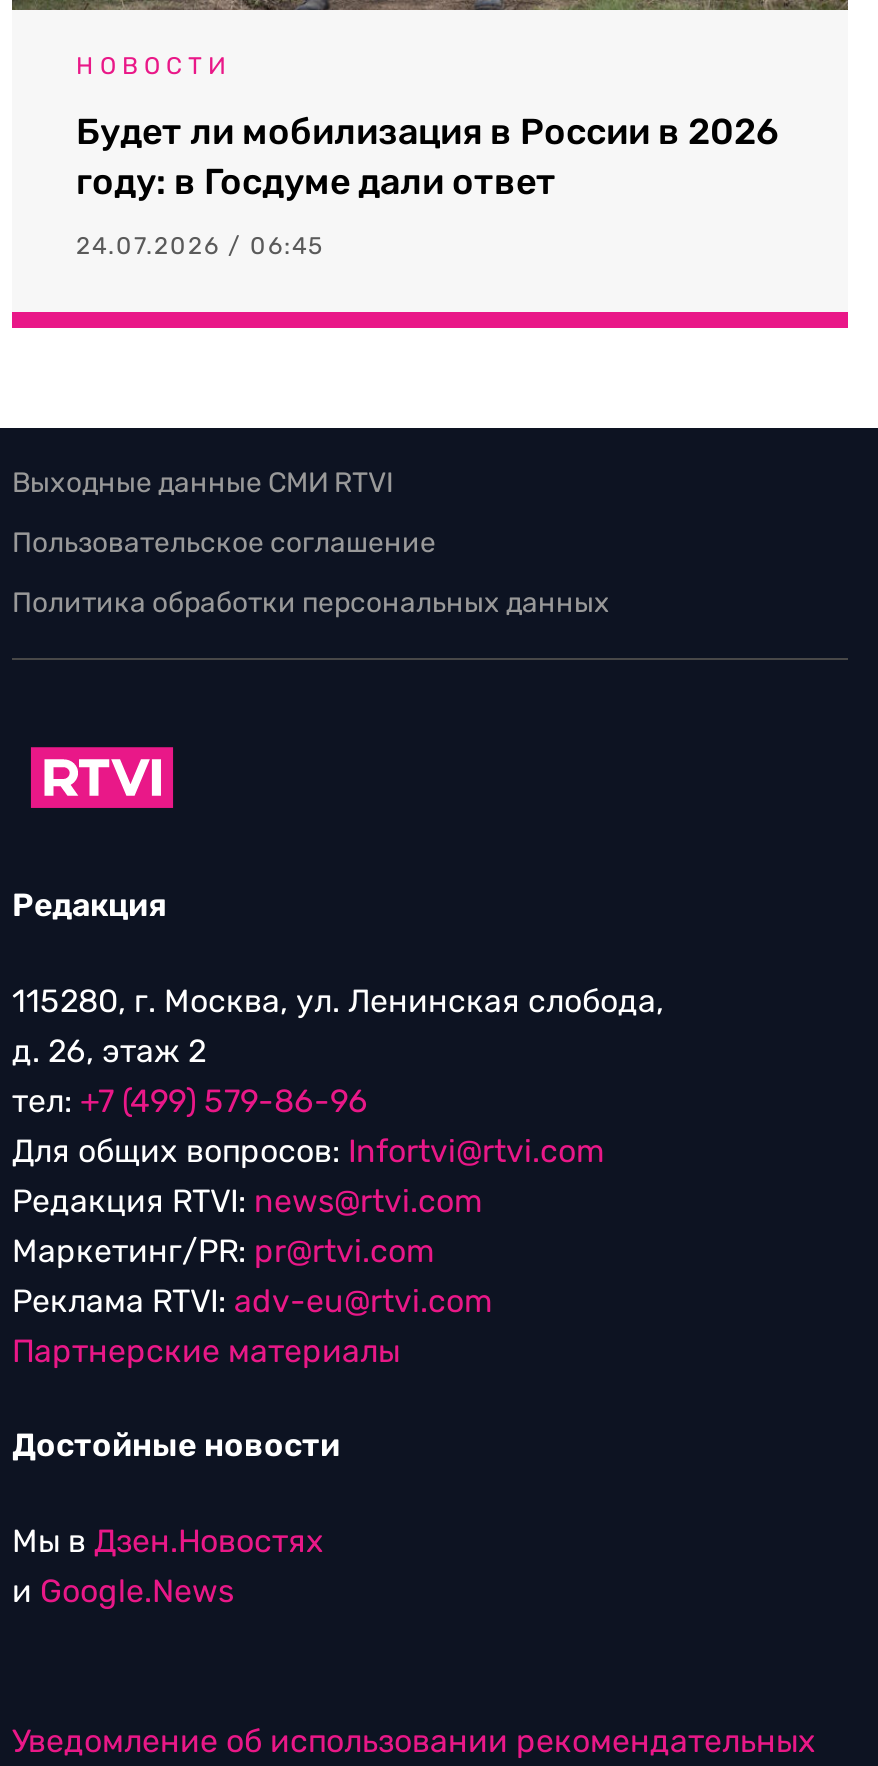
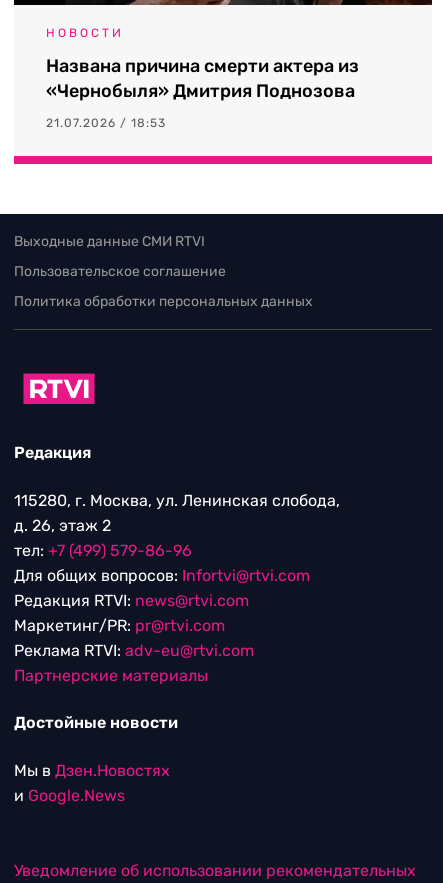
[76,110,778,204] Будет ли мобилизация в России в 2026 | году: в Госдуме дали ответ -> [46,55,359,102] Названа причина смерти актера из | «Чернобыля» Дмитрия Поднозова
[76,232,324,260] 24.07.2026 / 06:45 -> [46,116,166,130] 21.07.2026 / 18:53

